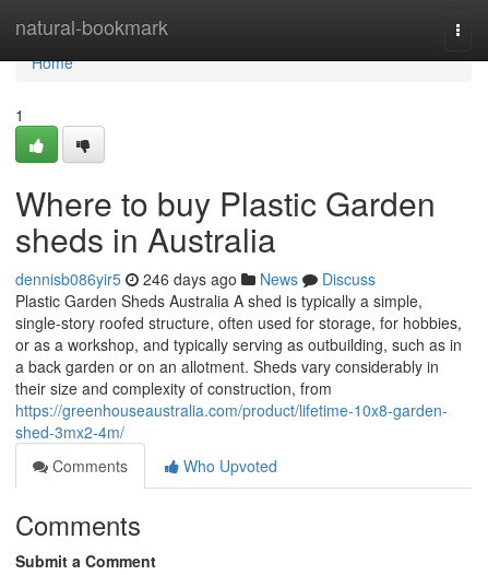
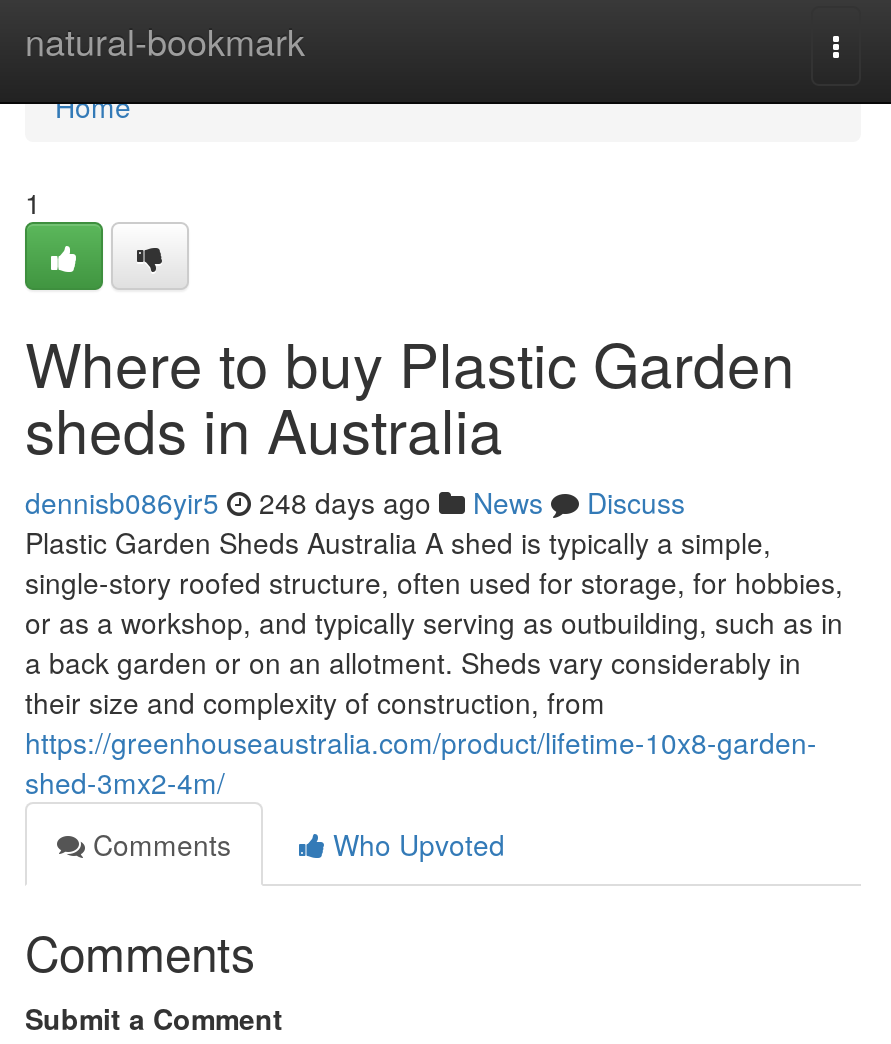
[15,268,376,290] dennisb086yir5 246 days ago News Discuss -> [25,482,685,522] dennisb086yir5 248 days ago News Discuss

